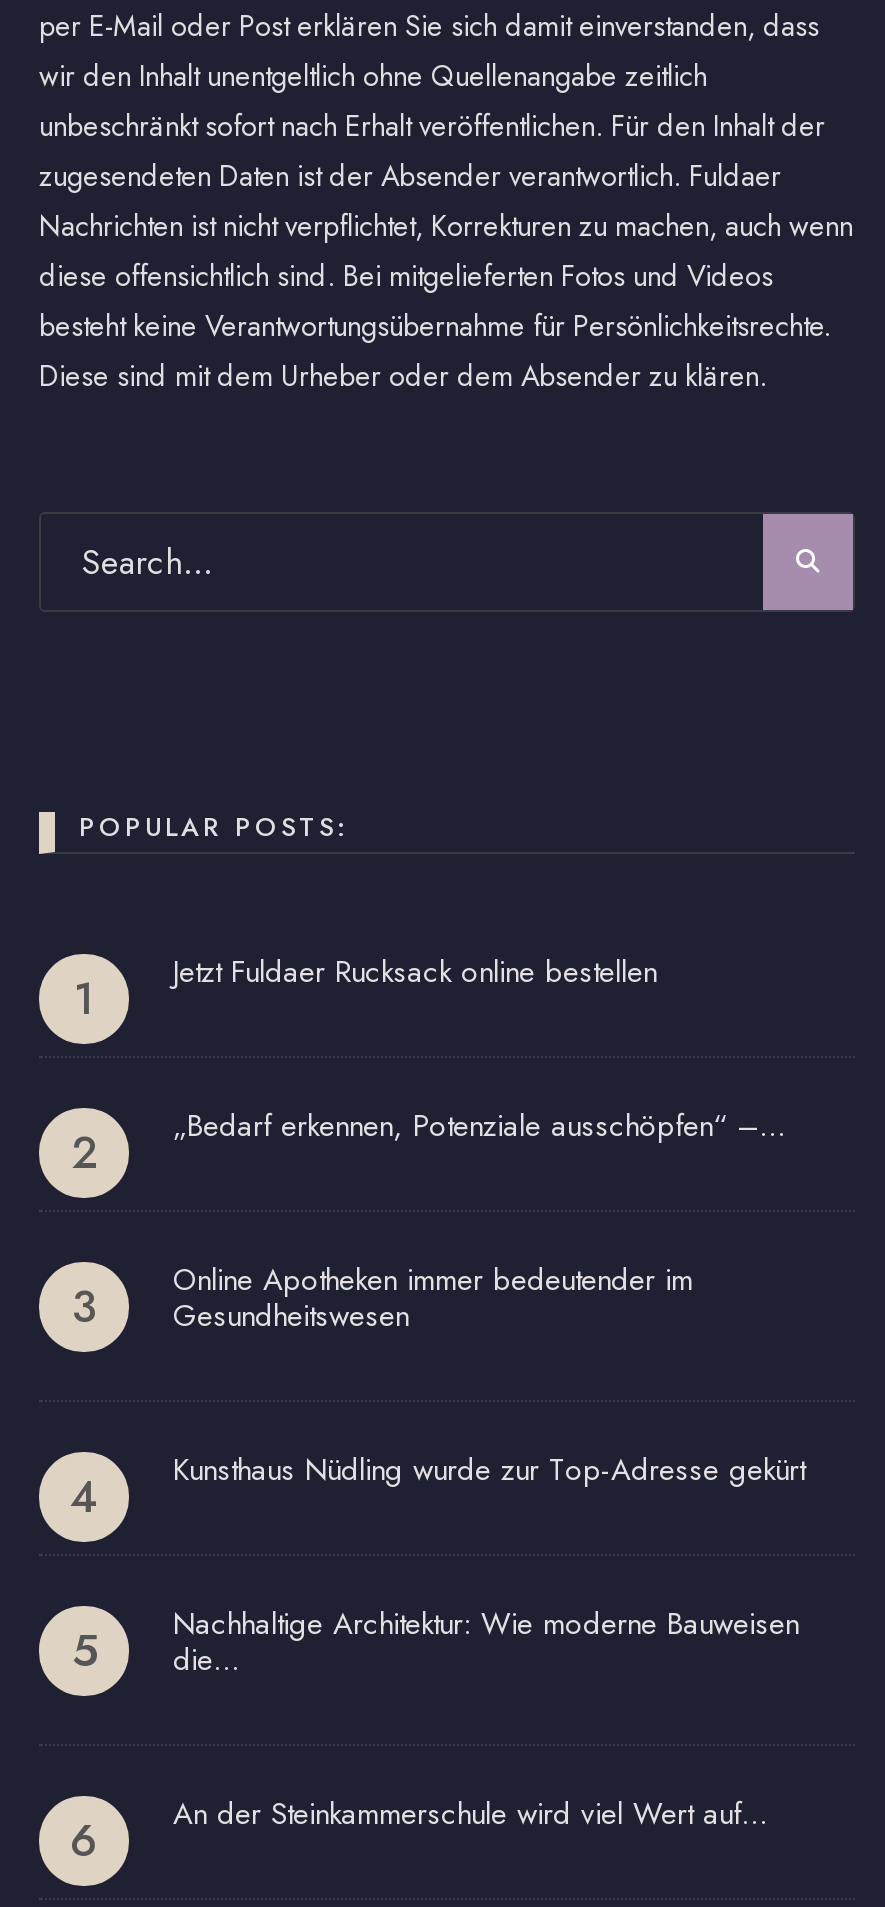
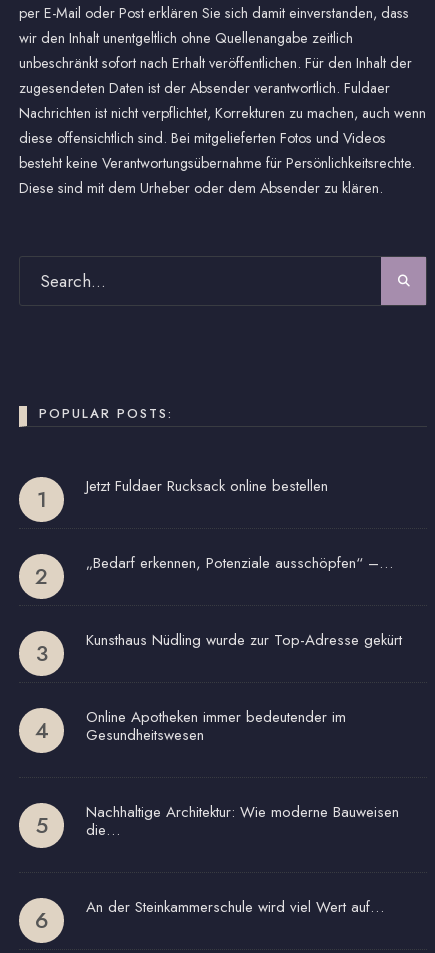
moved [173,1258,693,1338] -> [86,706,346,746]: Online Apotheken immer bedeutender im | Gesundheitswesen
moved [173,1448,805,1492] -> [86,629,402,651]: Kunsthaus Nüdling wurde zur Top-Adresse gekürt

